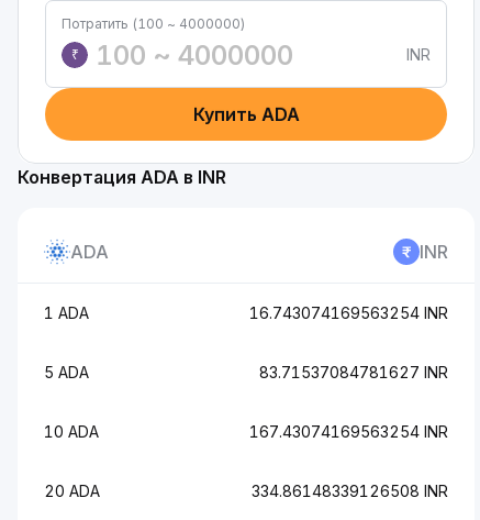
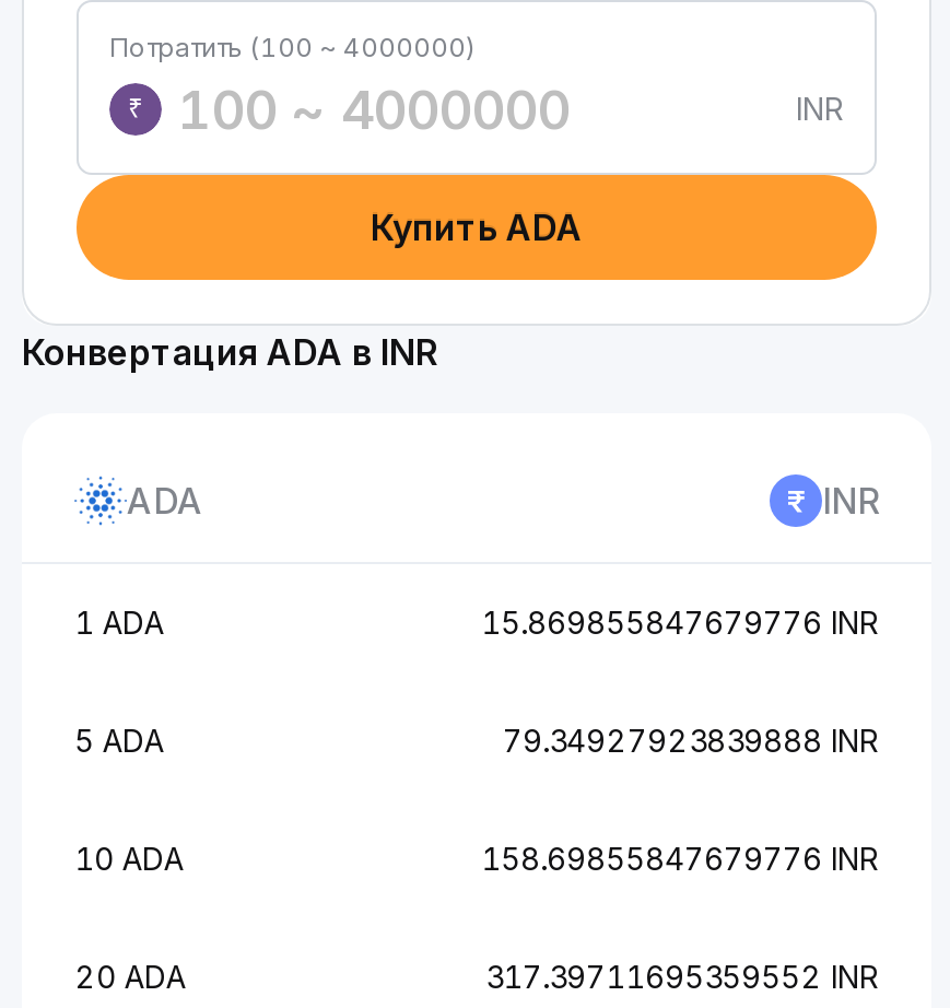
[249,303,448,322] 16.743074169563254 INR -> [481,603,879,641] 15.869855847679776 INR
[259,363,448,381] 83.71537084781627 INR -> [503,722,879,759] 79.34927923839888 INR
[249,422,448,441] 167.43074169563254 INR -> [481,840,879,877] 158.69855847679776 INR
[252,482,448,500] 334.86148339126508 INR -> [485,958,879,995] 317.39711695359552 INR

